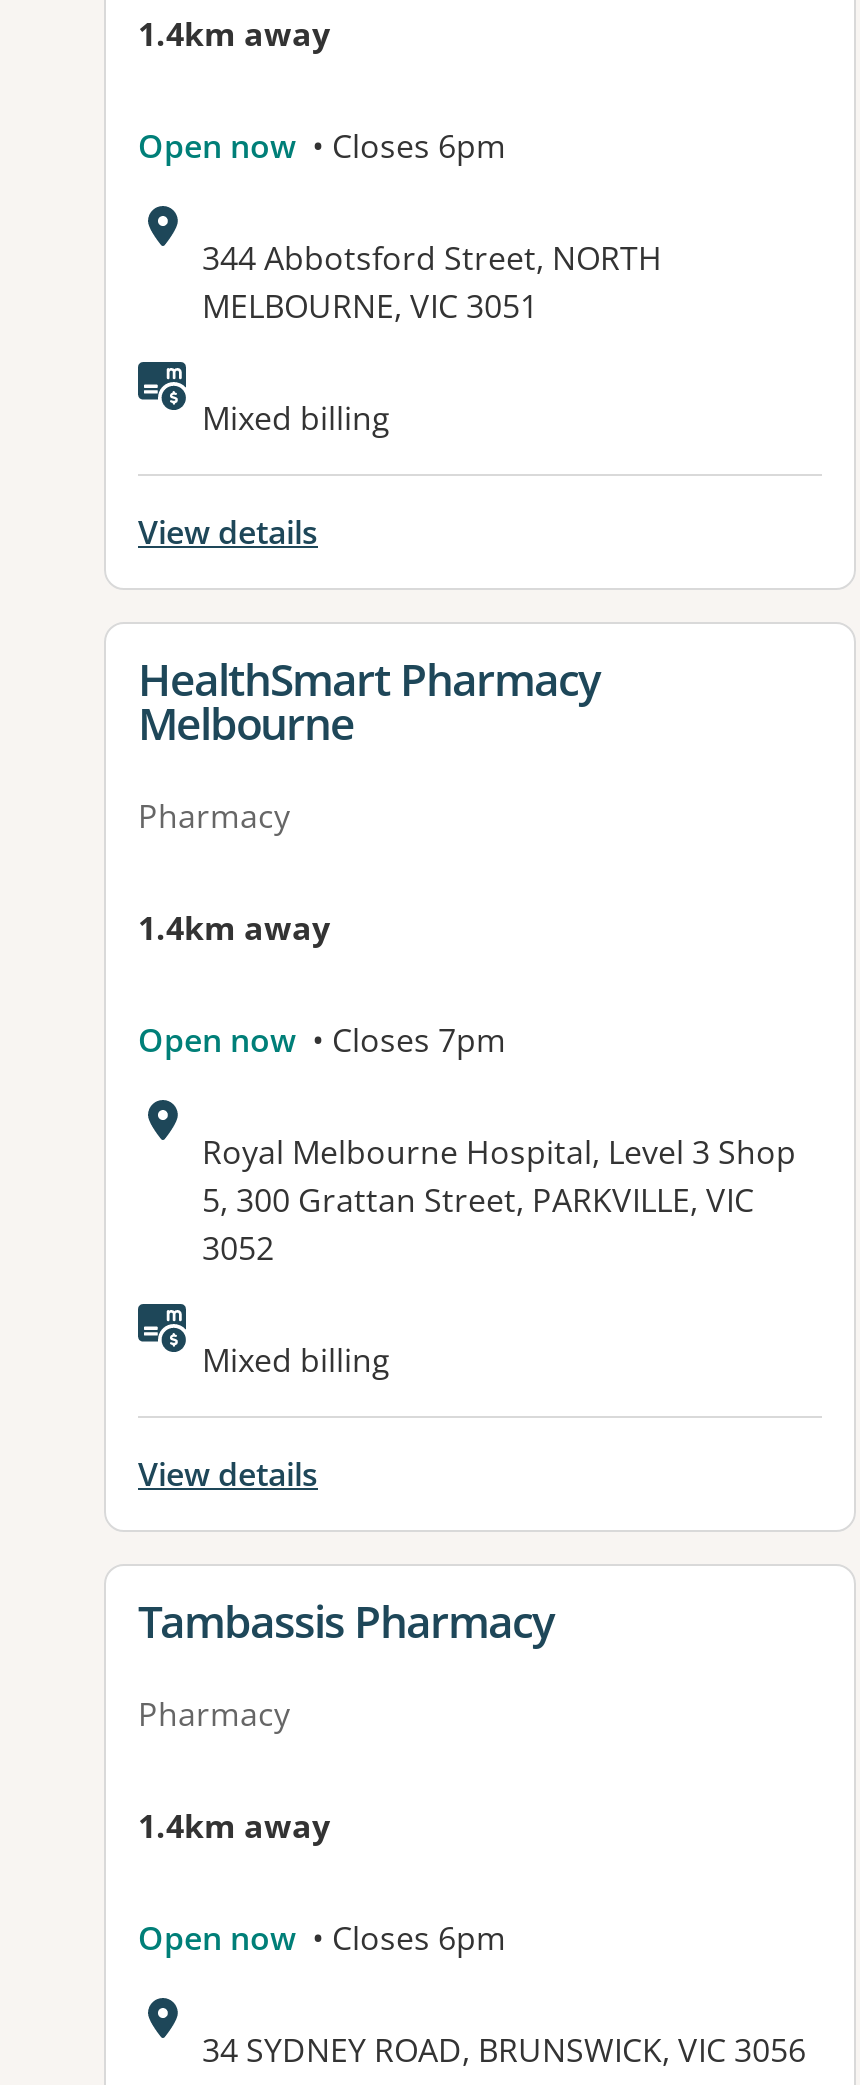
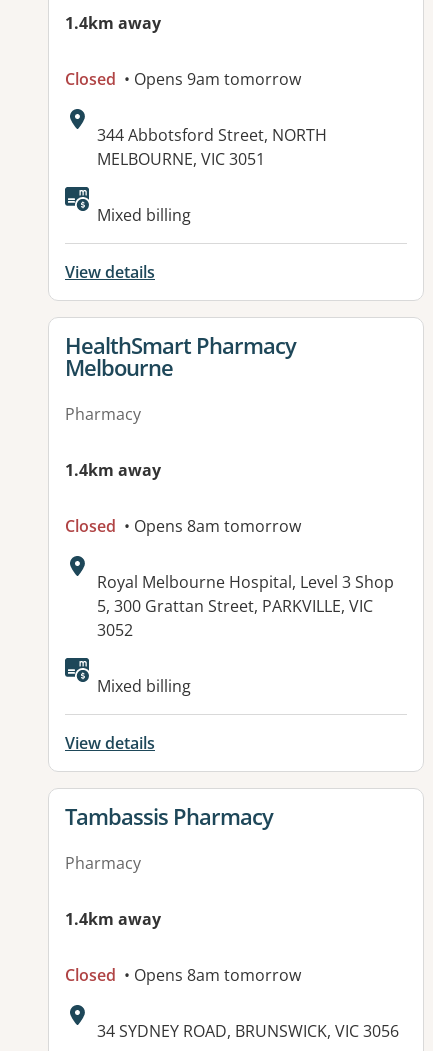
[138,125,506,169] Open now • Closes 6pm -> [65,68,301,90] Closed • Opens 9am tomorrow
[138,1019,506,1063] Open now • Closes 7pm -> [65,515,301,537] Closed • Opens 8am tomorrow
[138,1917,506,1961] Open now • Closes 6pm -> [65,964,301,986] Closed • Opens 8am tomorrow

